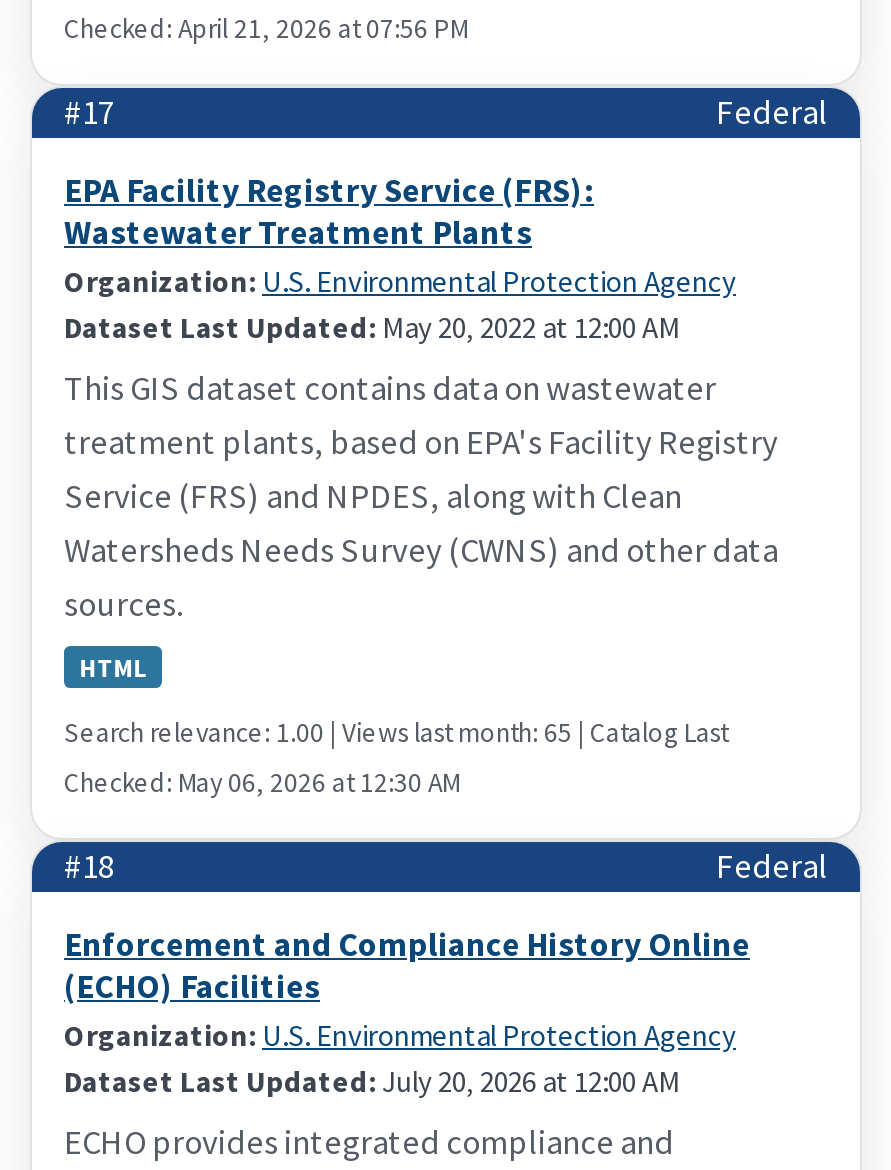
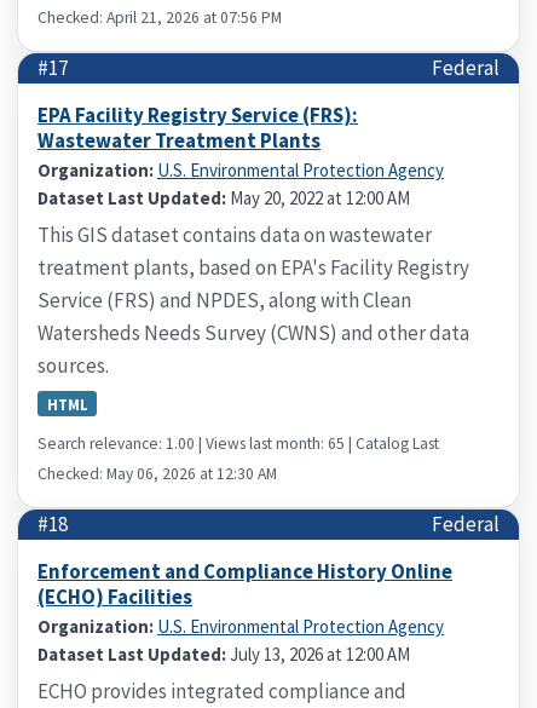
[64,1063,680,1101] Dataset Last Updated: July 20, 2026 at 12:00 AM -> [37,643,410,666] Dataset Last Updated: July 13, 2026 at 12:00 AM

